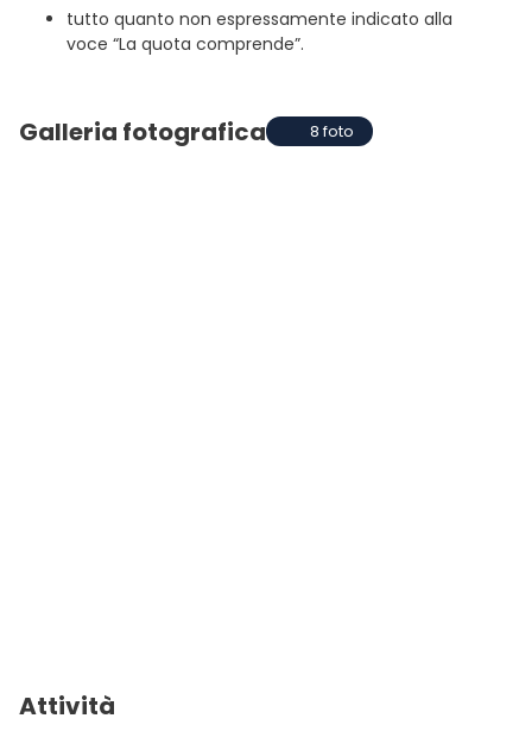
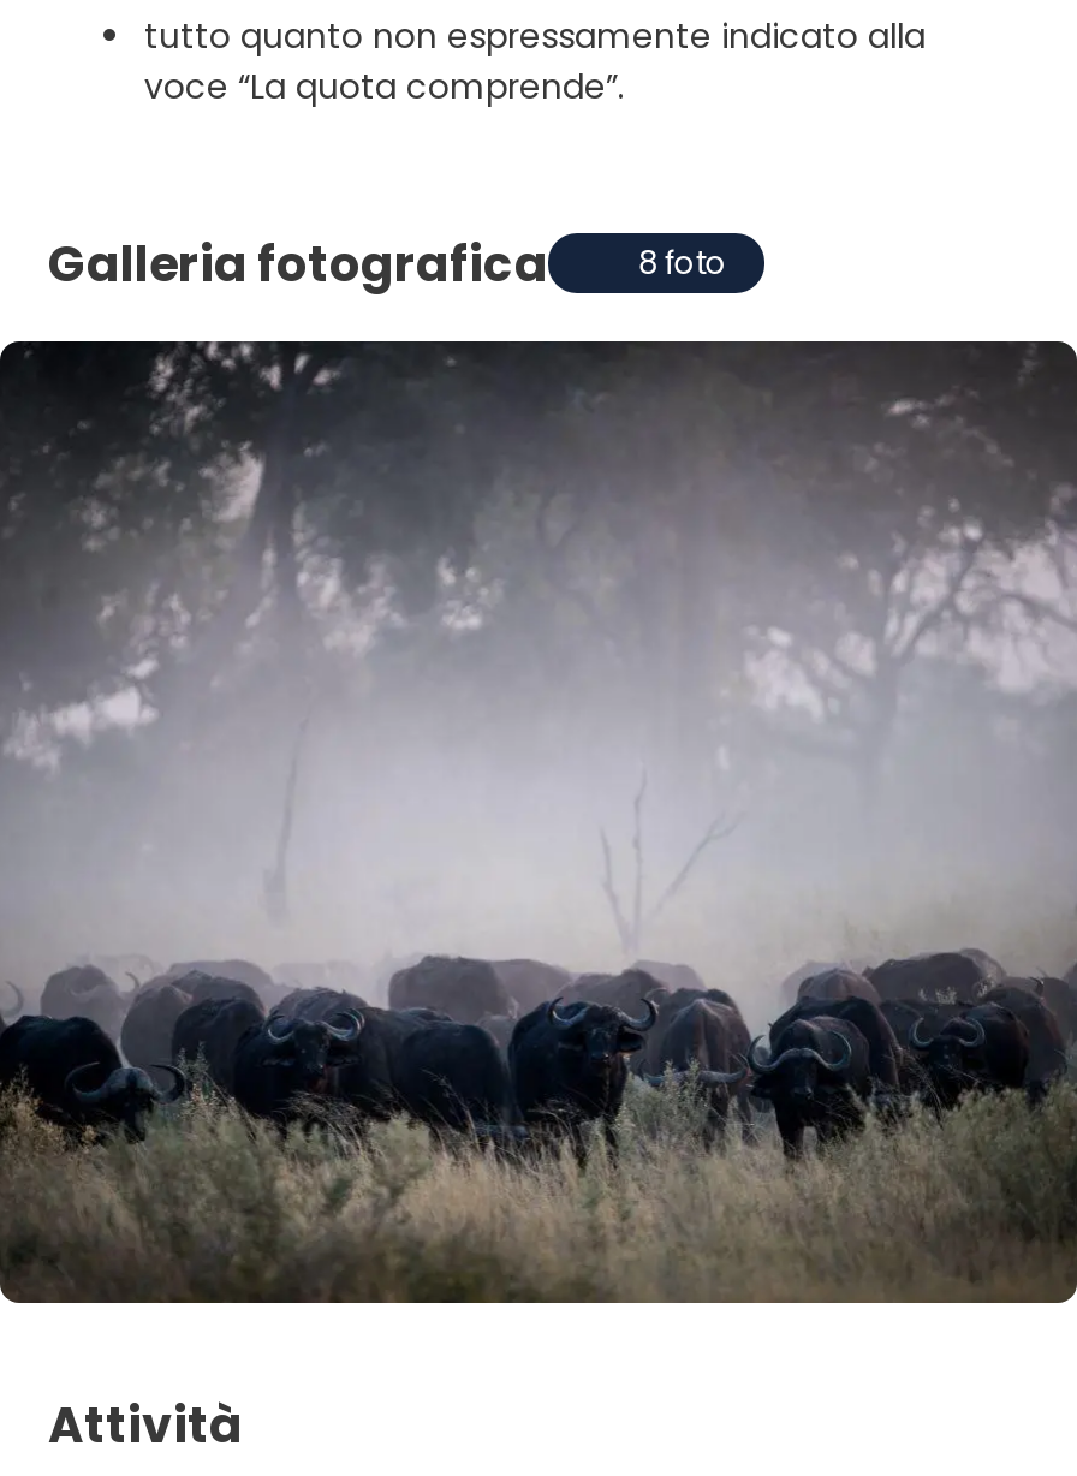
none -> [7,339,1070,1305] [image]

